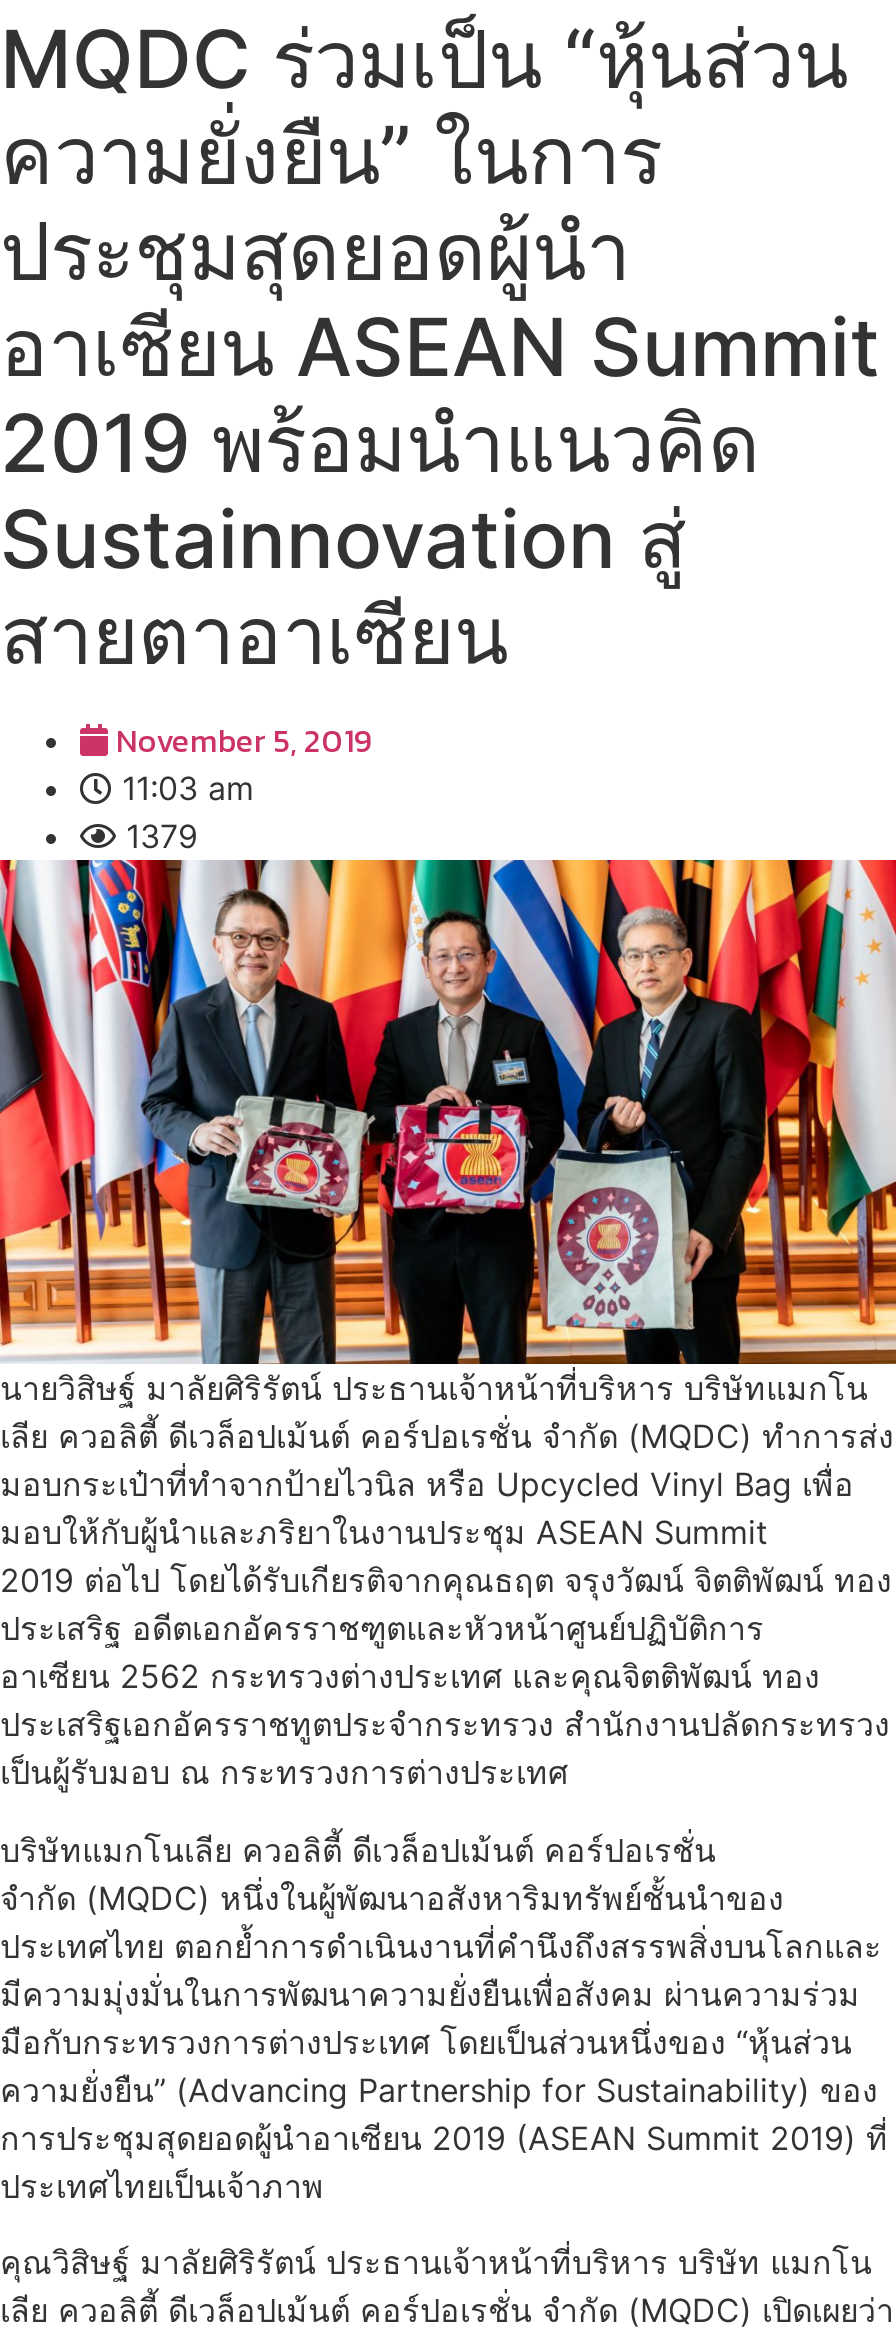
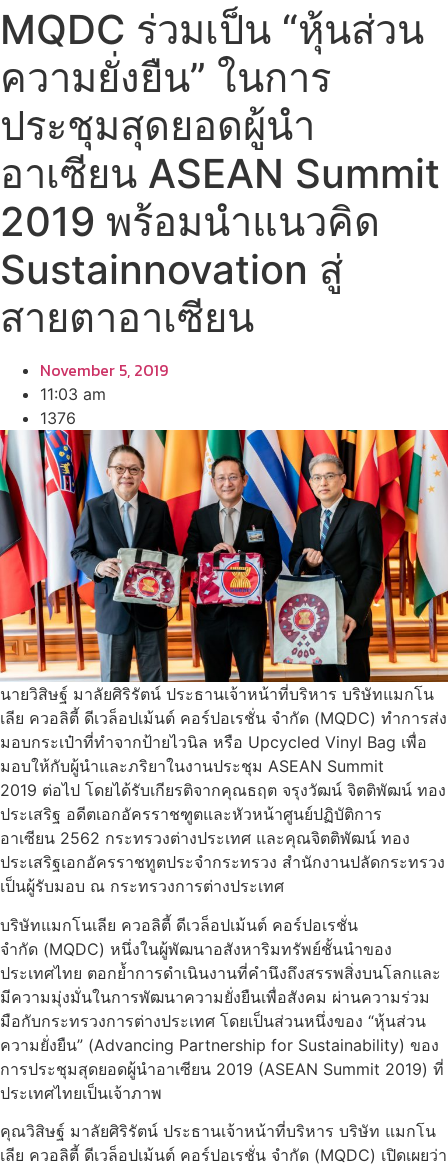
[126,816,198,856] 1379 -> [40,408,76,428] 1376

